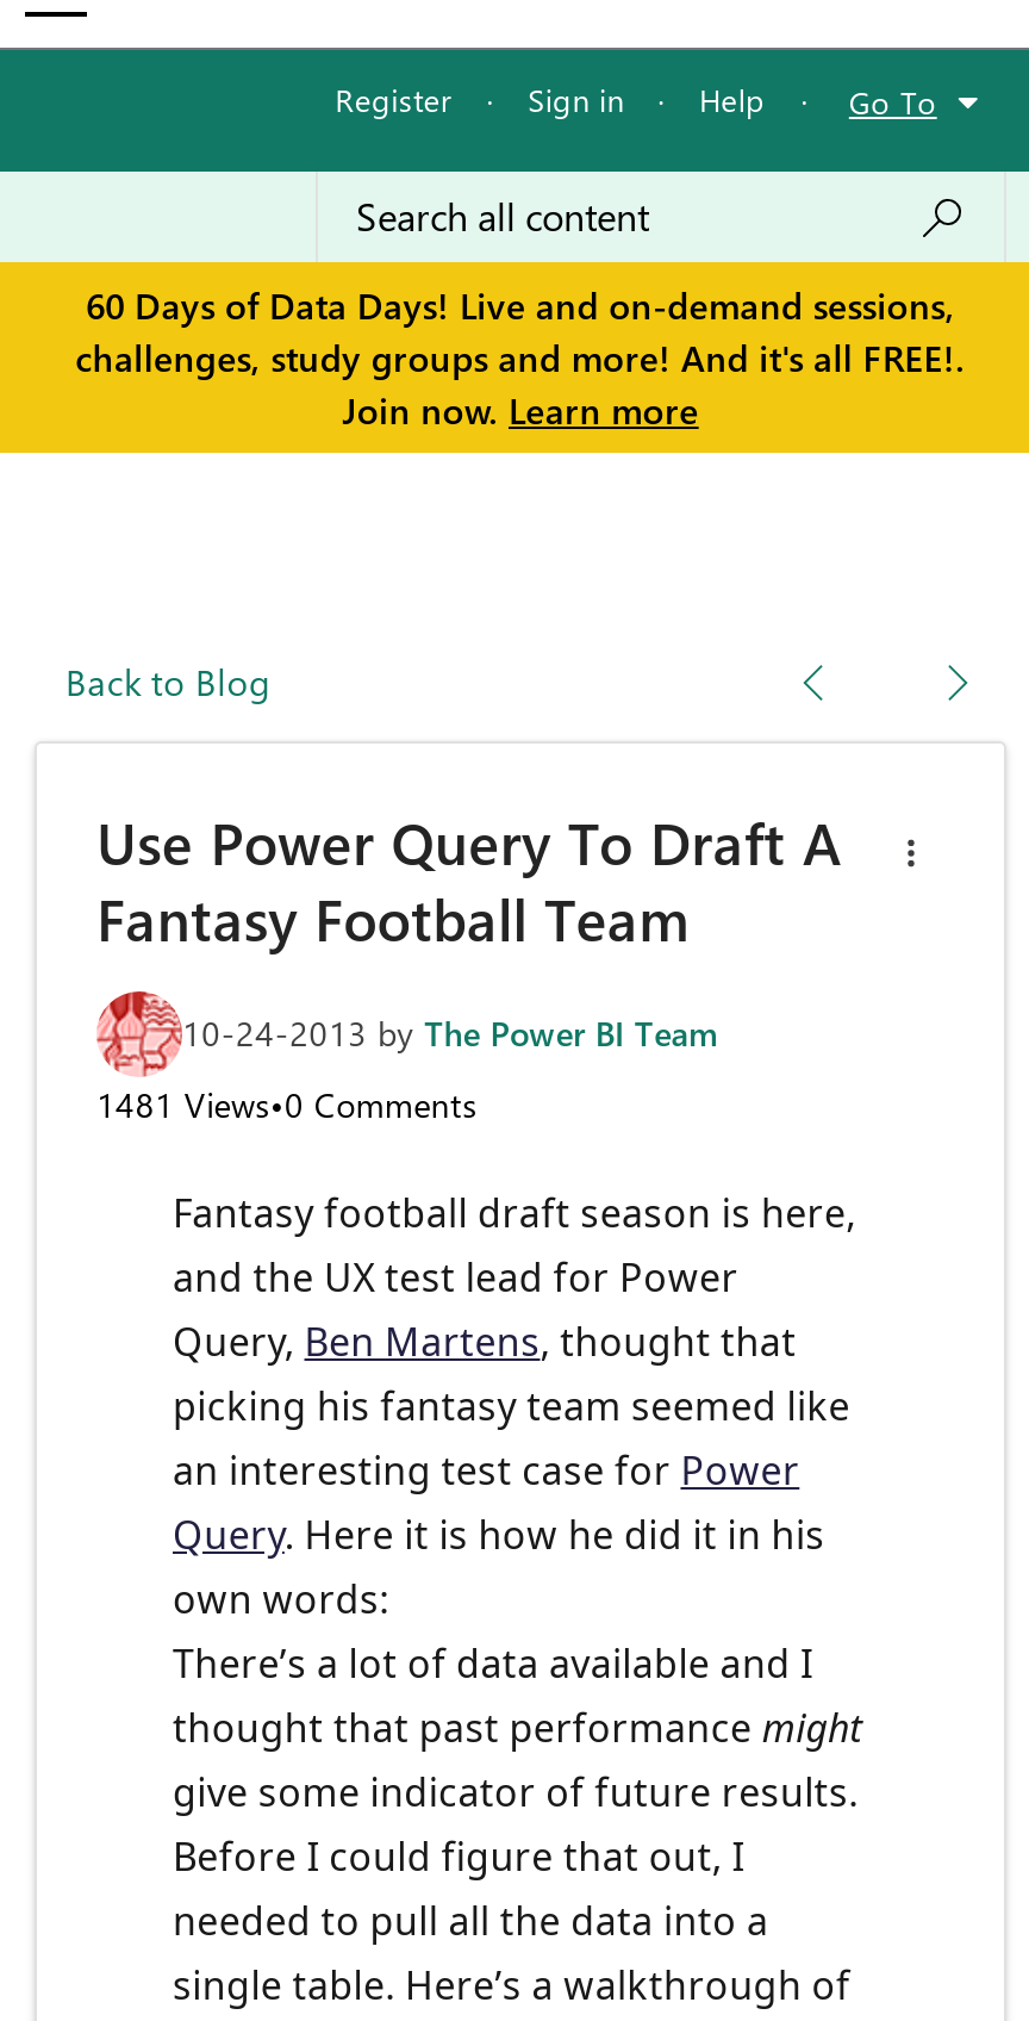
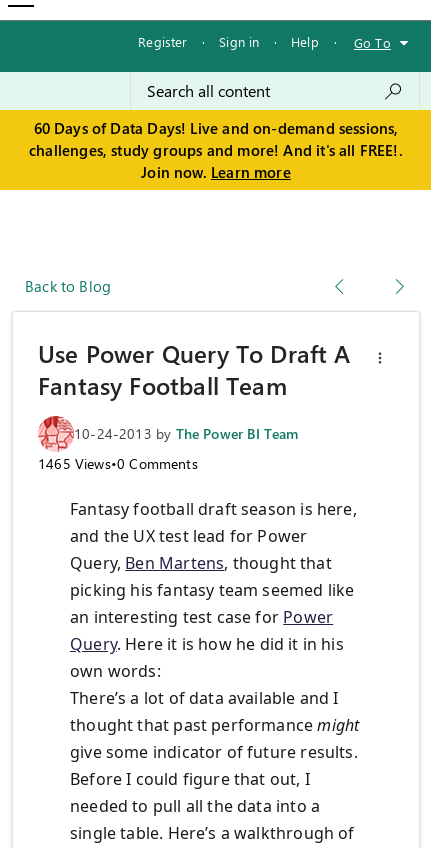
[96,1083,477,1128] 1481 Views•0 Comments -> [38,454,198,473] 1465 Views•0 Comments

